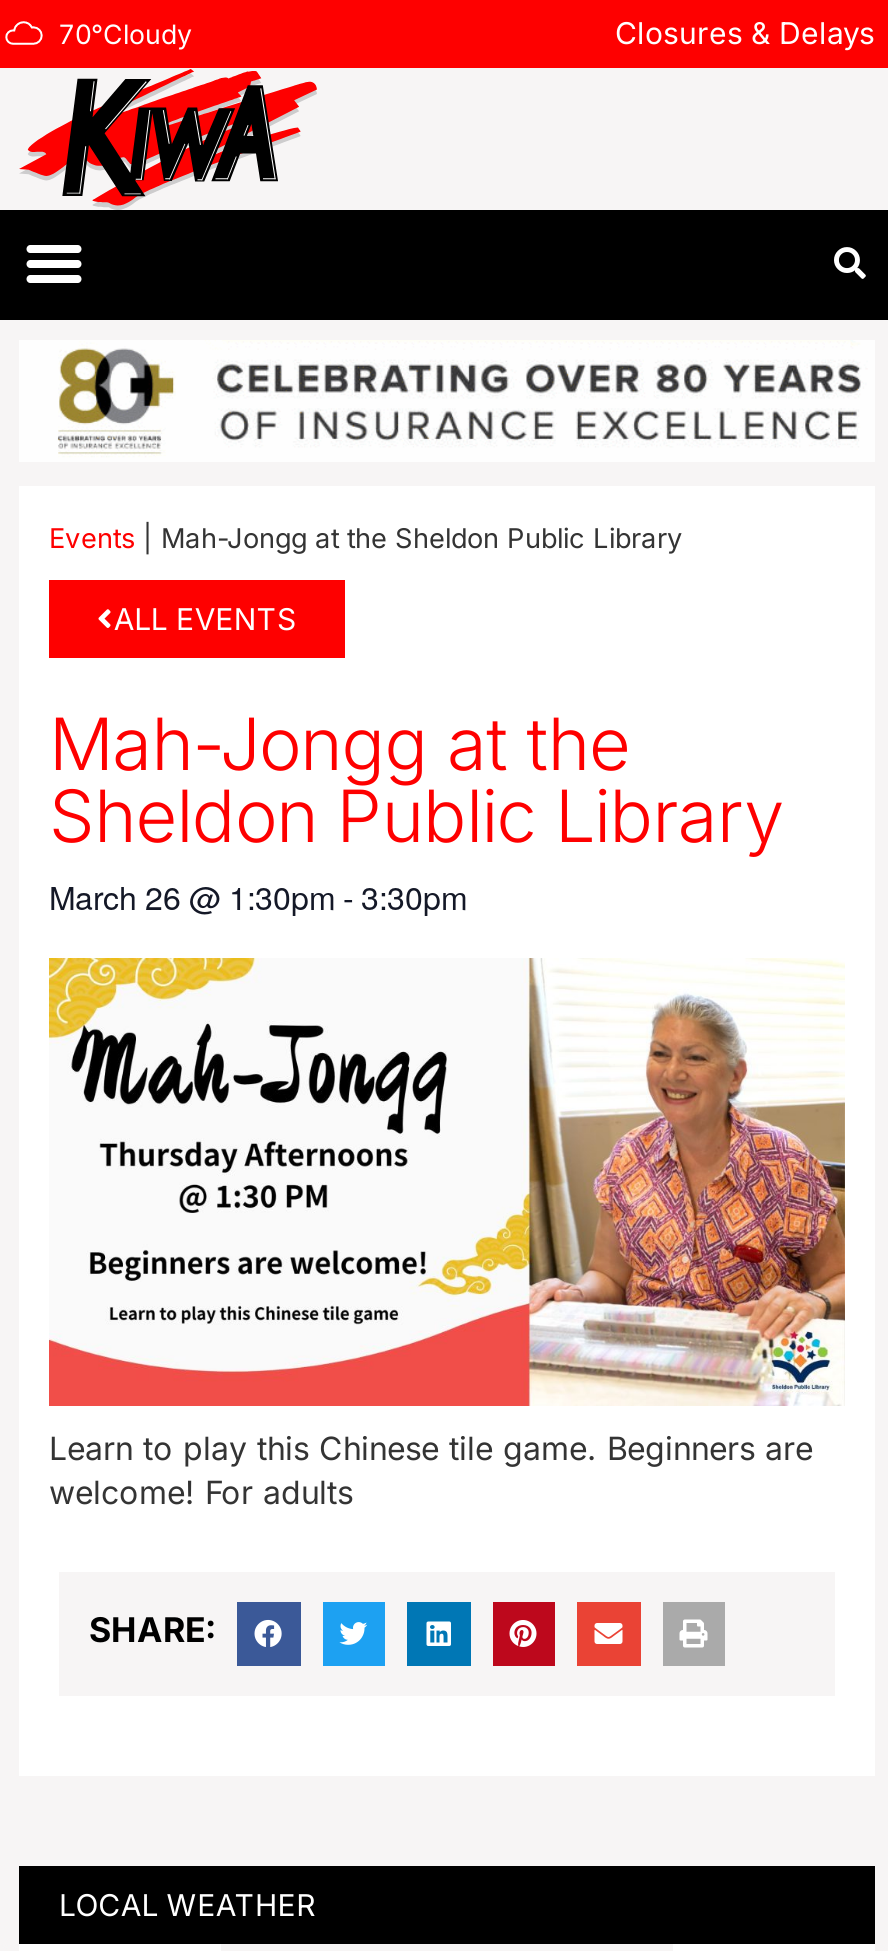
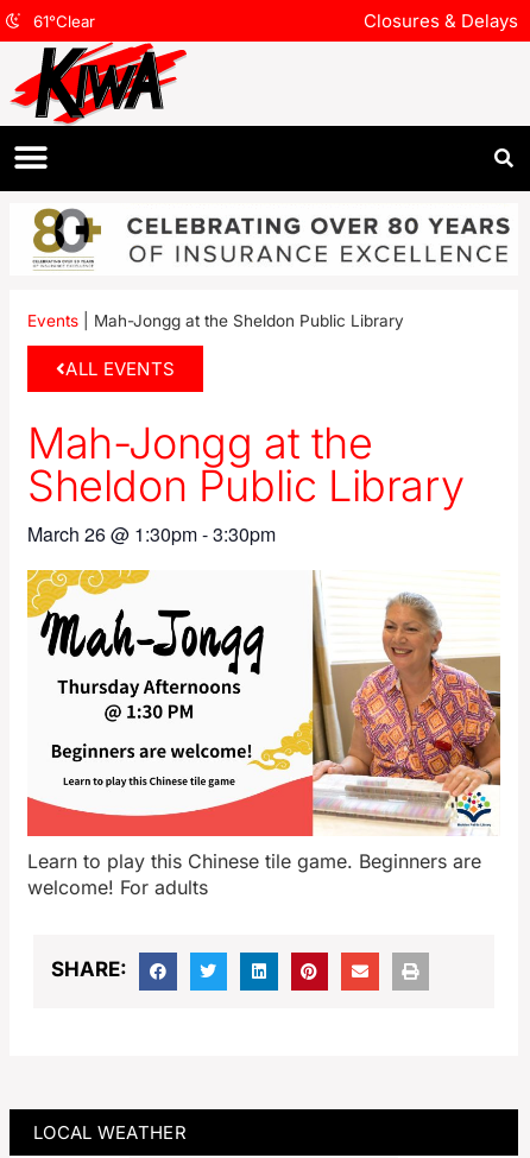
[59,17,191,49] 70°Cloudy -> [33,11,95,30] 61°Clear

